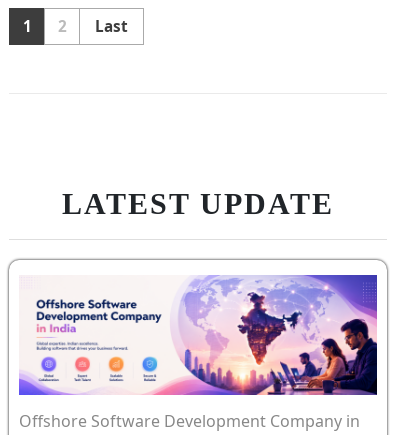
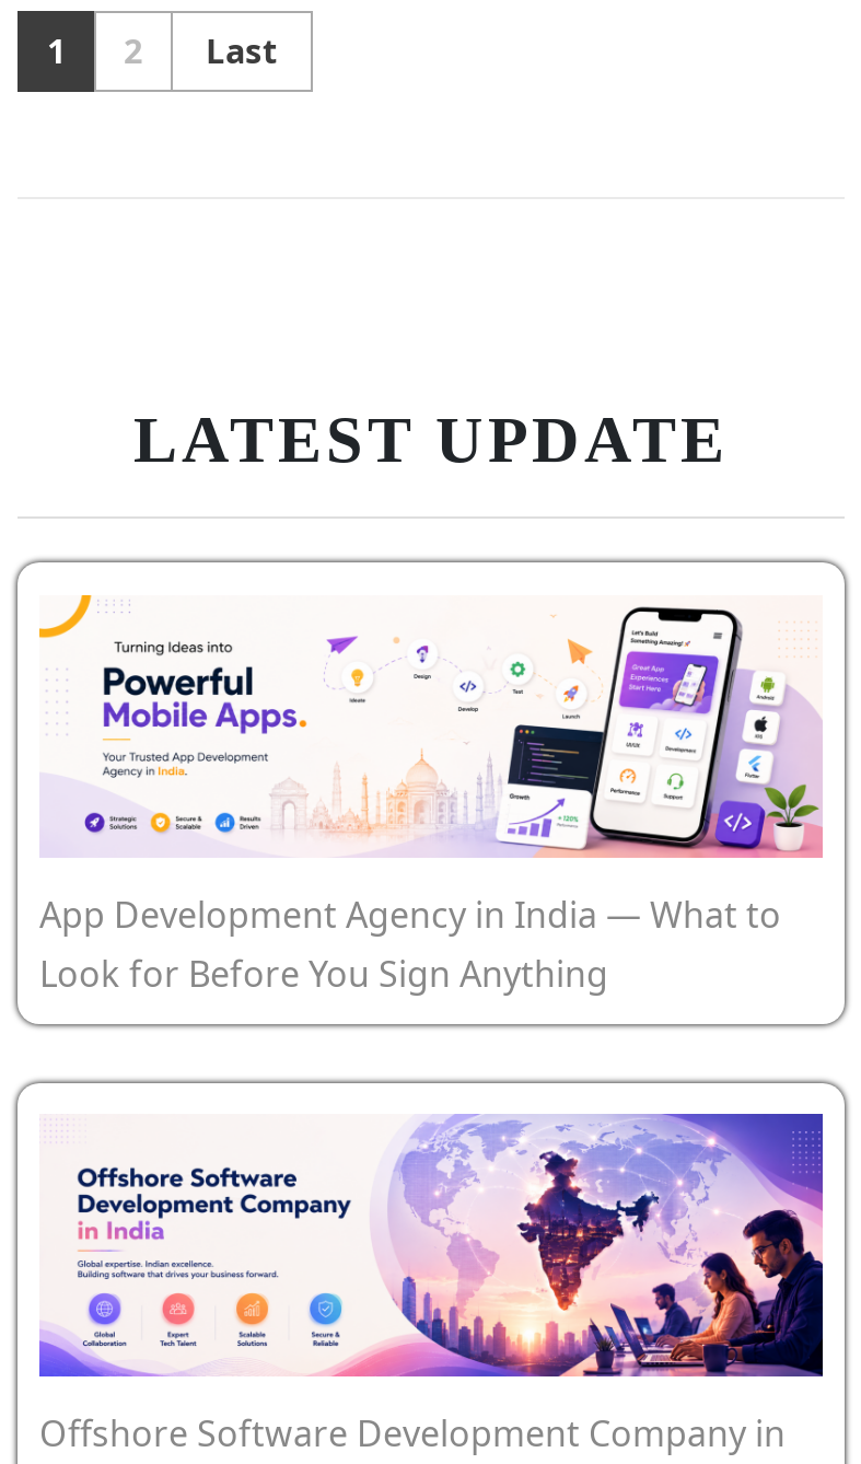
none -> [37,593,823,997] [image] | App Development Agency in India — What to | Look for Before You Sign Anything

